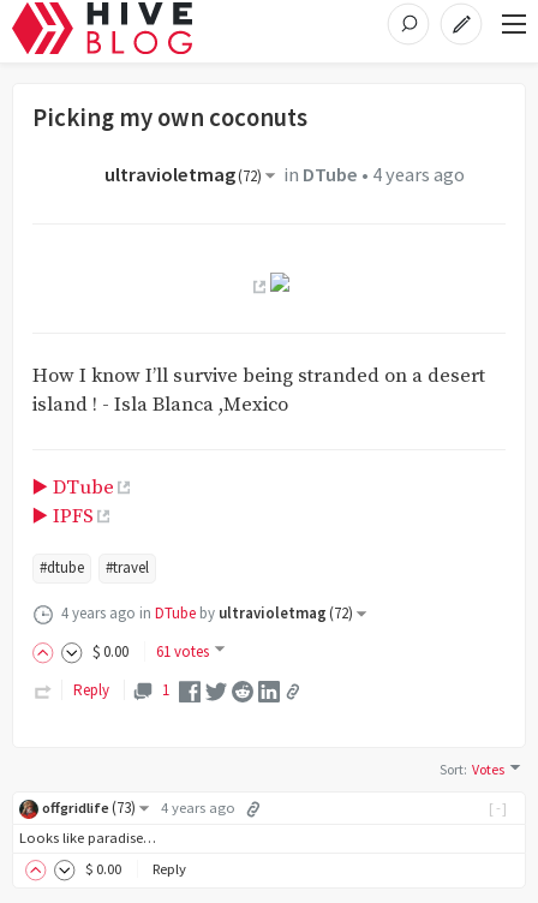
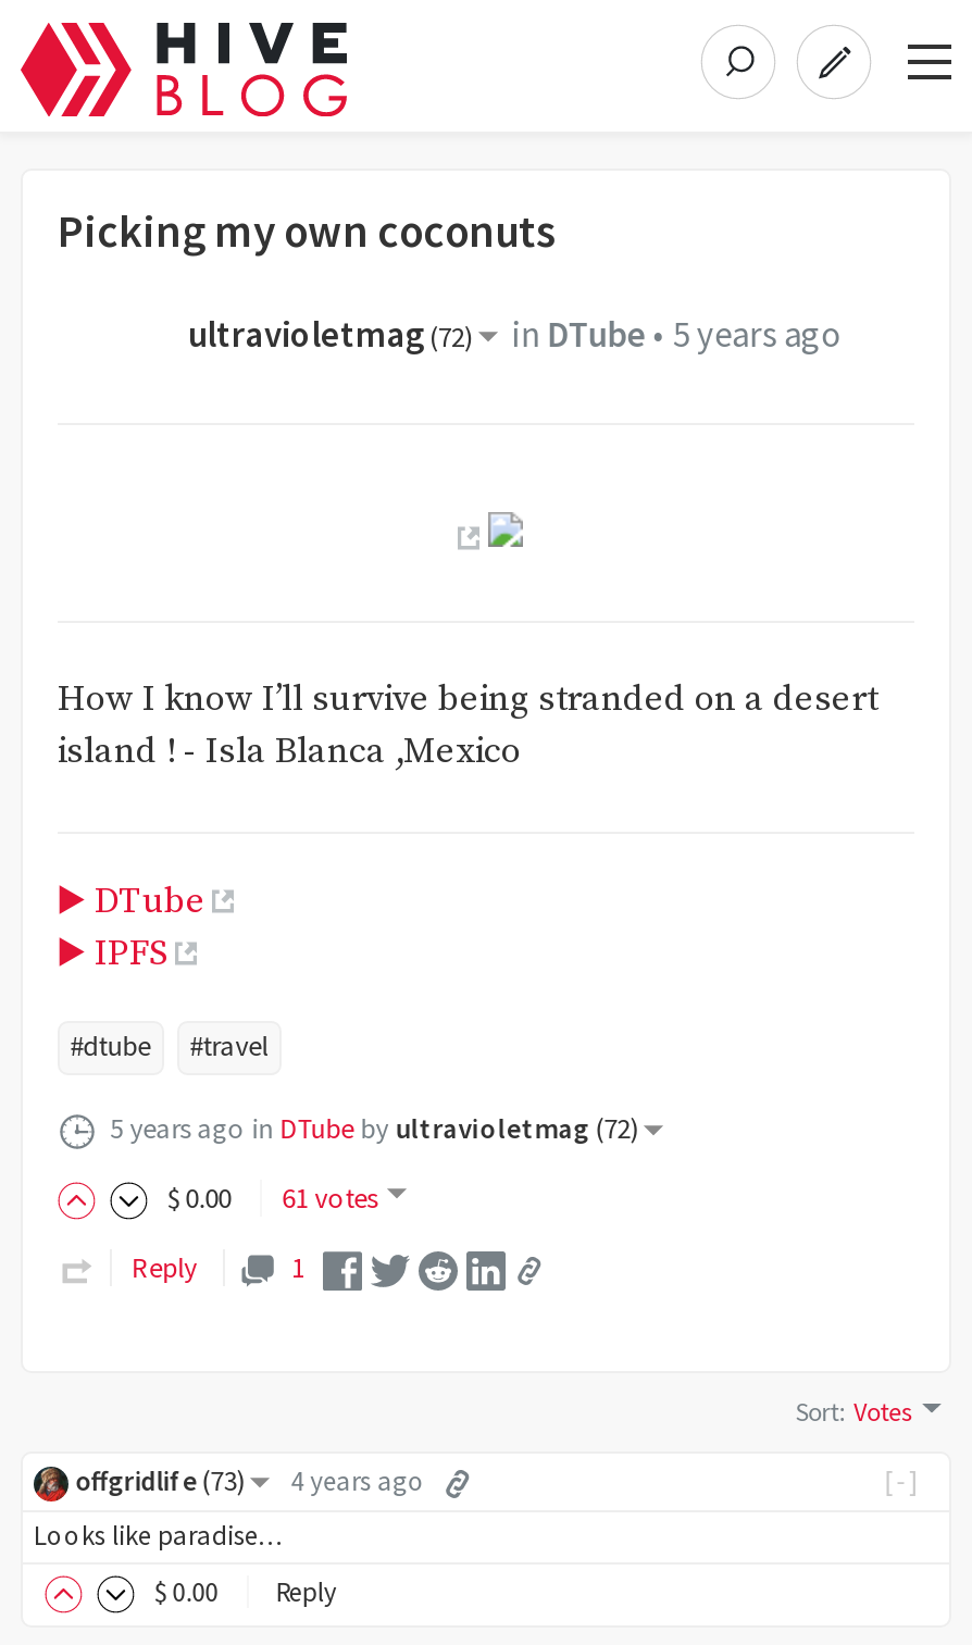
[283,162,465,187] in DTube • 4 years ago -> [512,312,840,358] in DTube • 5 years ago
[62,603,353,624] 4 years ago in DTube by ultravioletmag (72) -> [110,1111,639,1148] 5 years ago in DTube by ultravioletmag (72)

